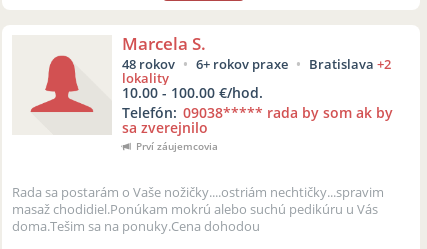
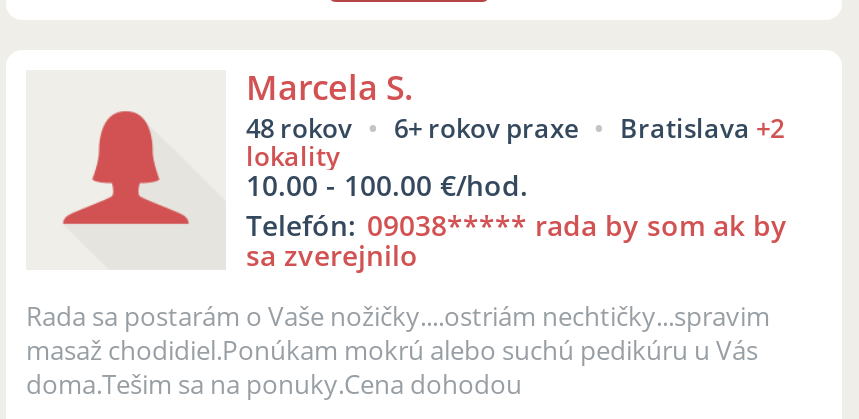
[136,139,218,153] Prví záujemcovia -> none

